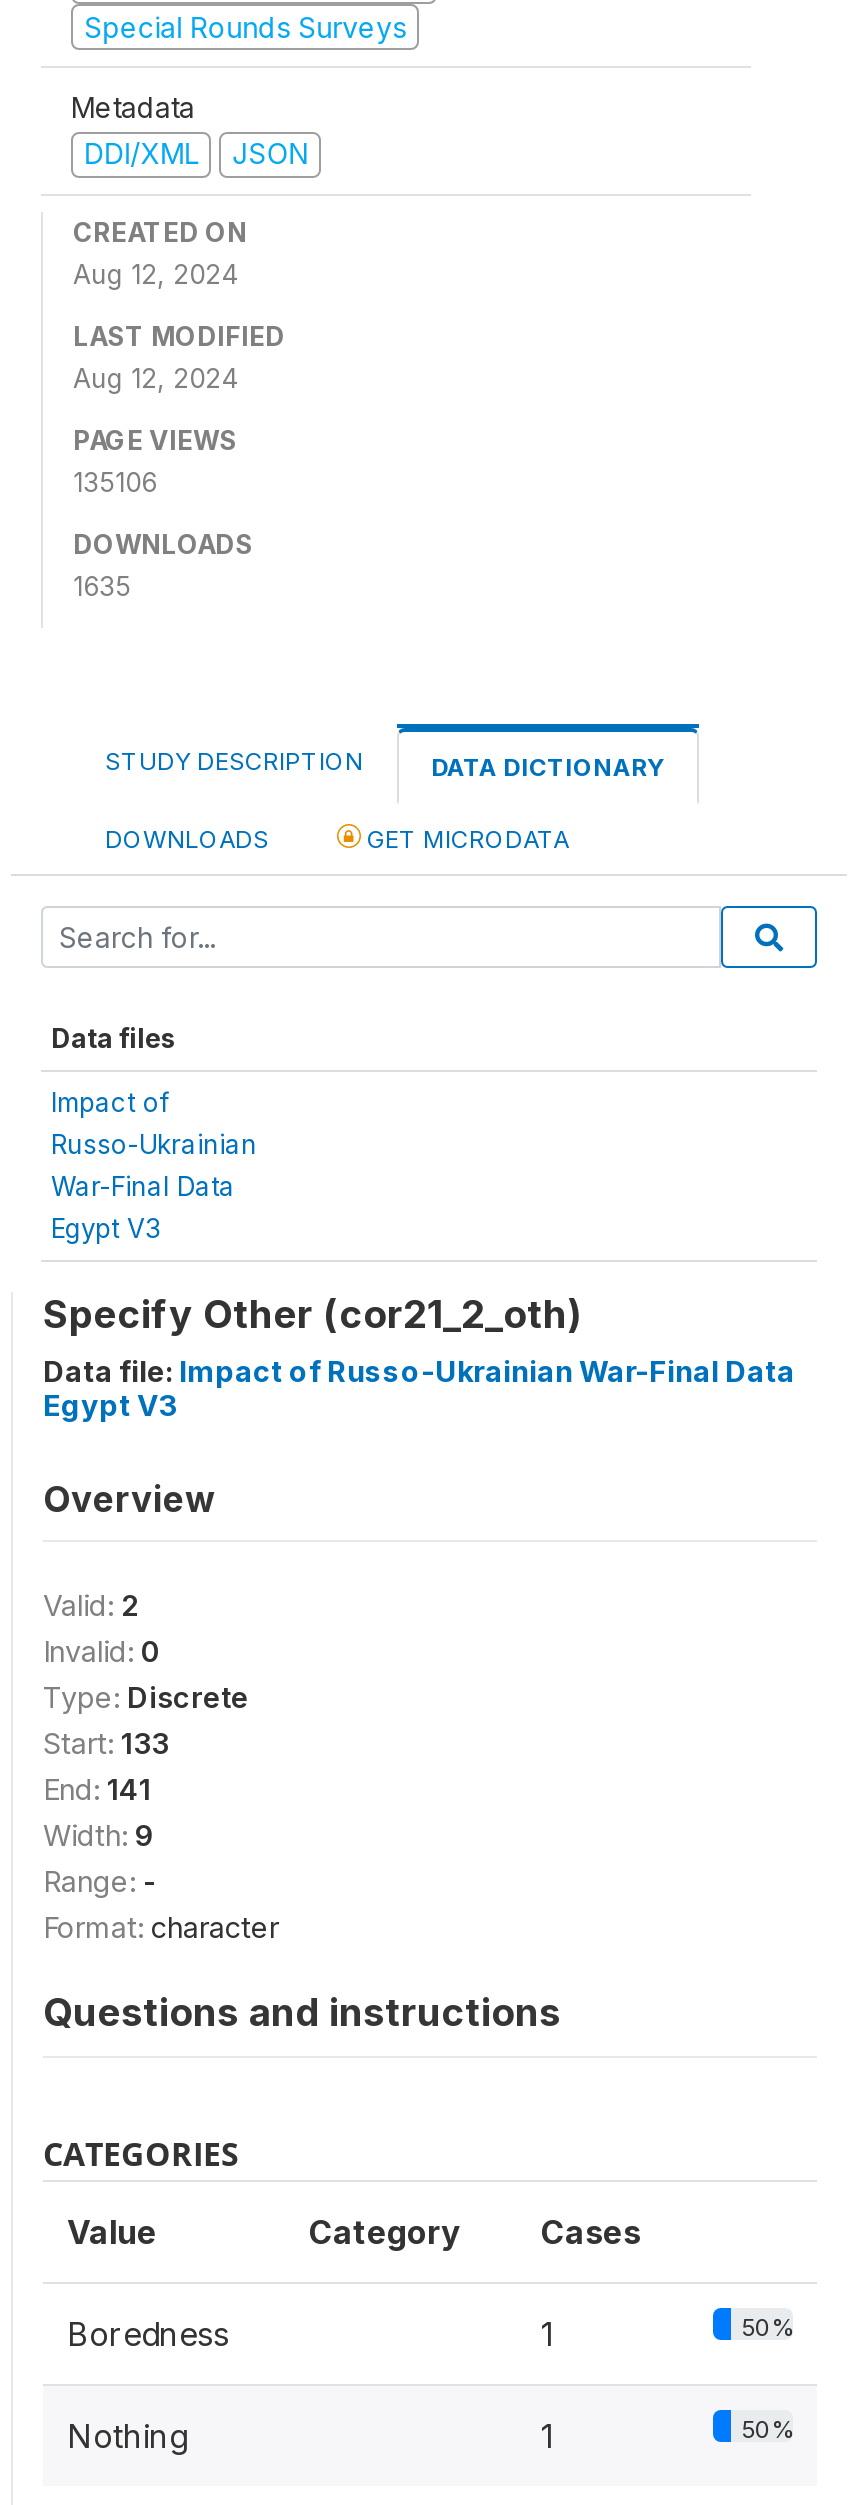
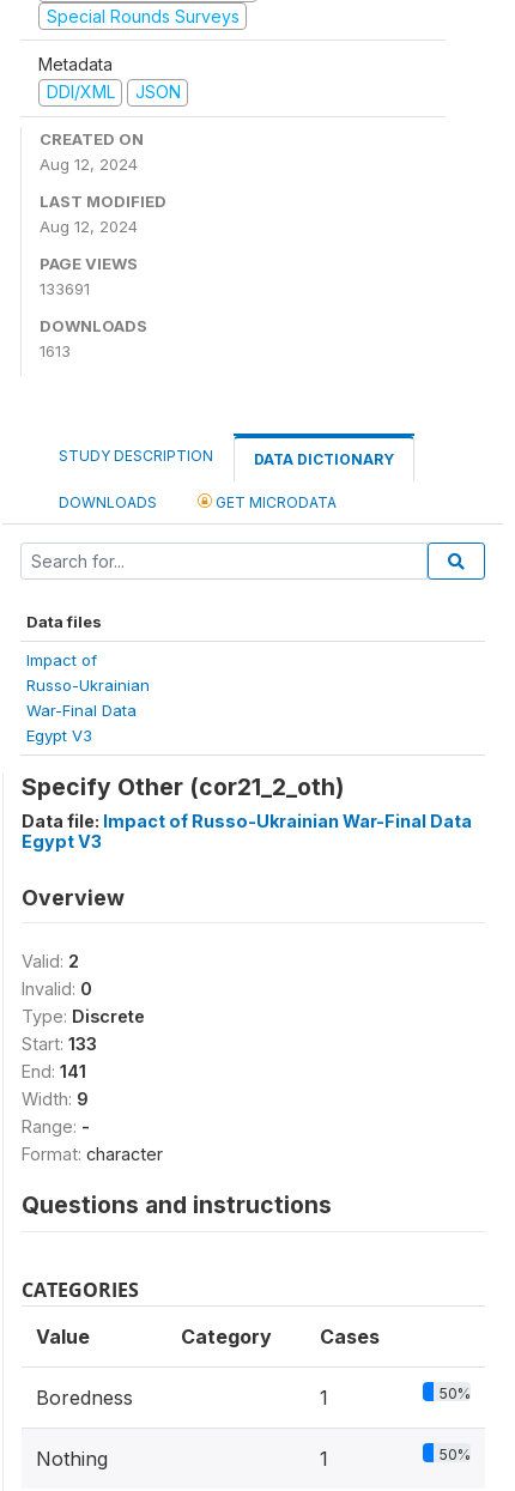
[73,465,157,497] 135106 -> [40,278,90,298] 133691
[73,569,131,601] 1635 -> [40,341,71,360] 1613

